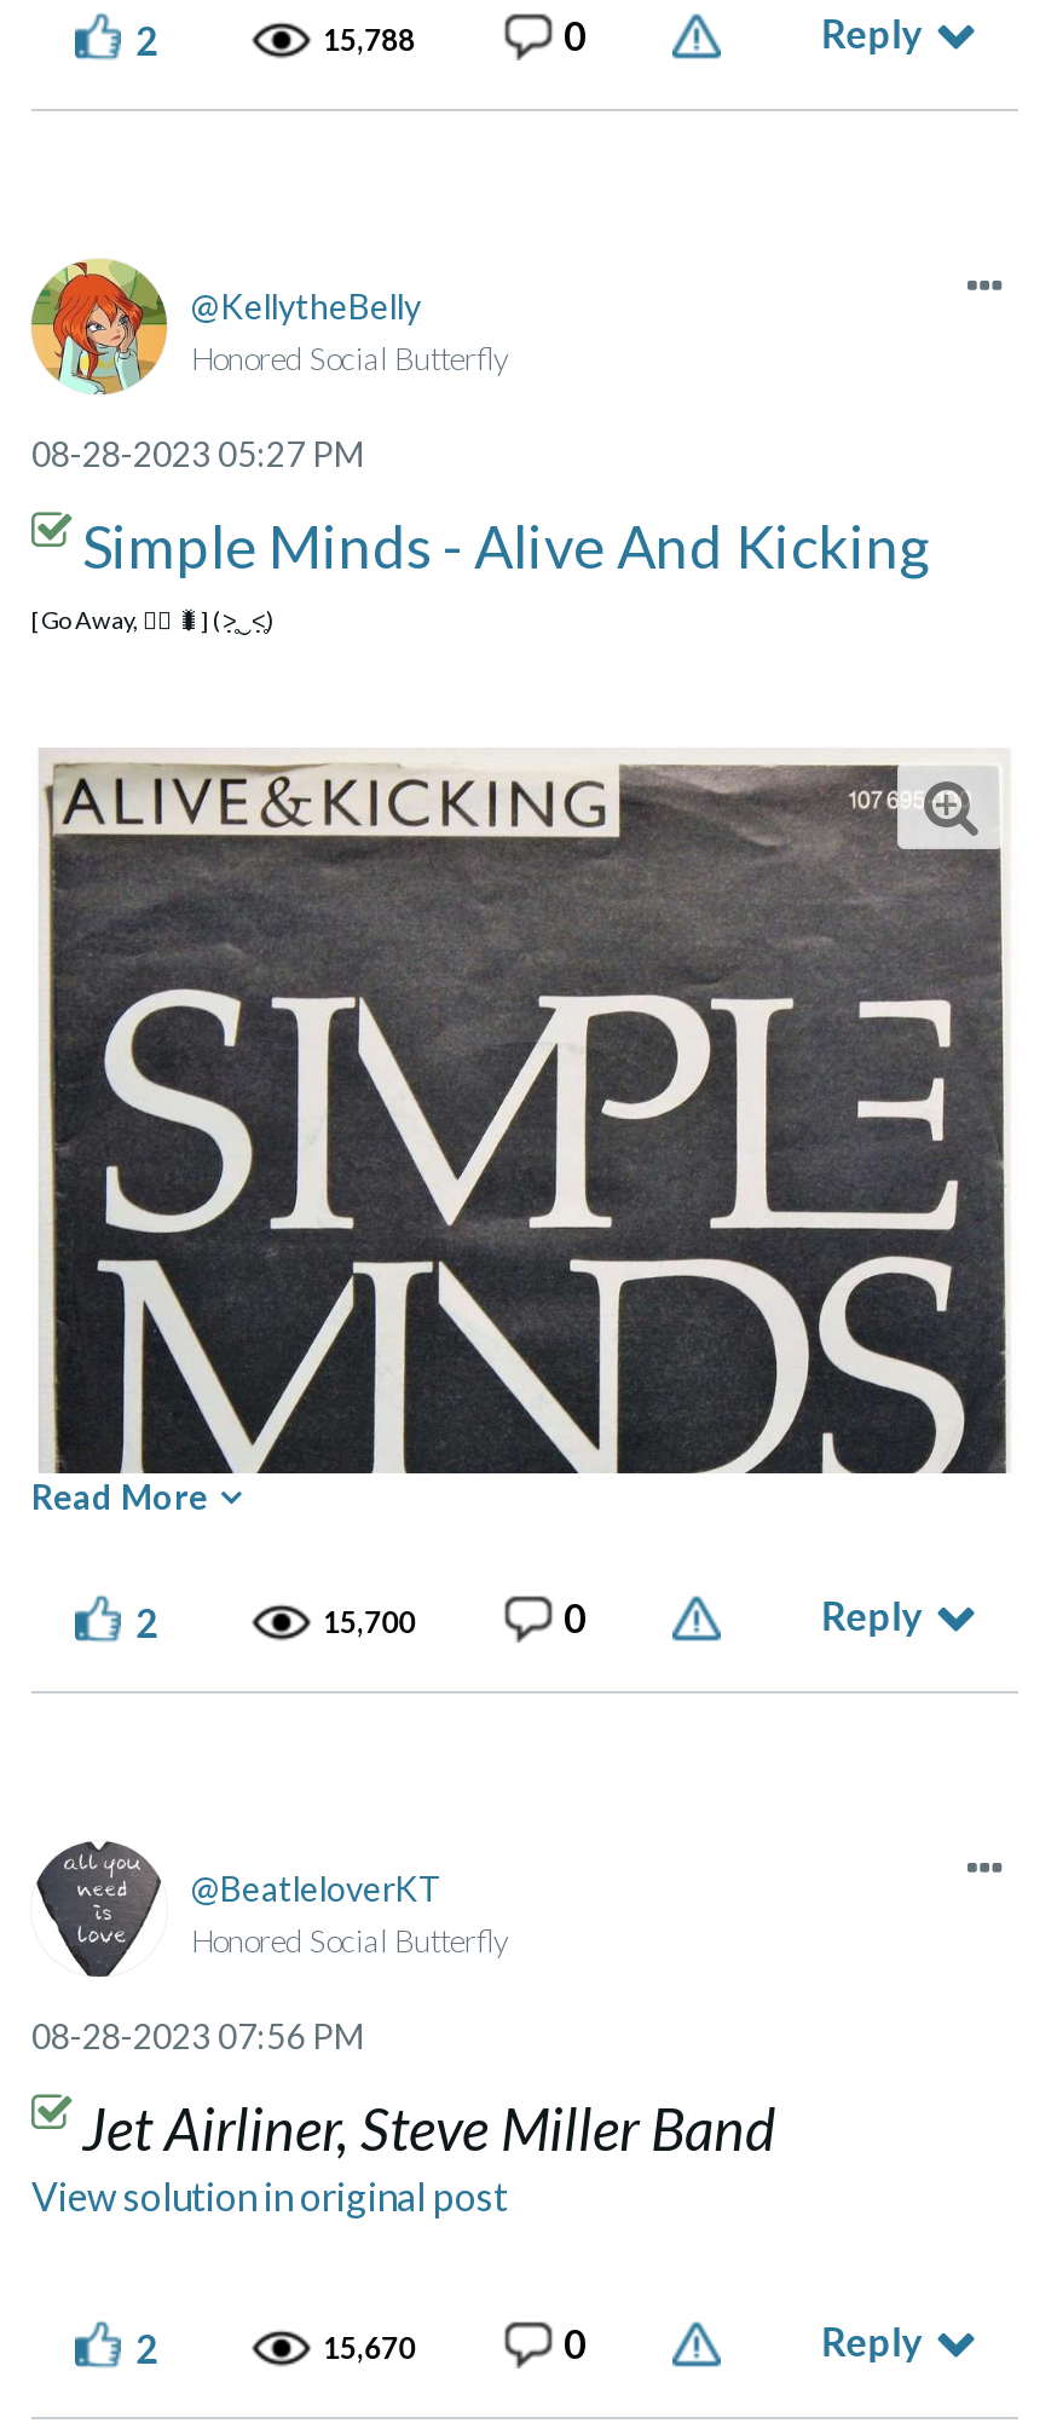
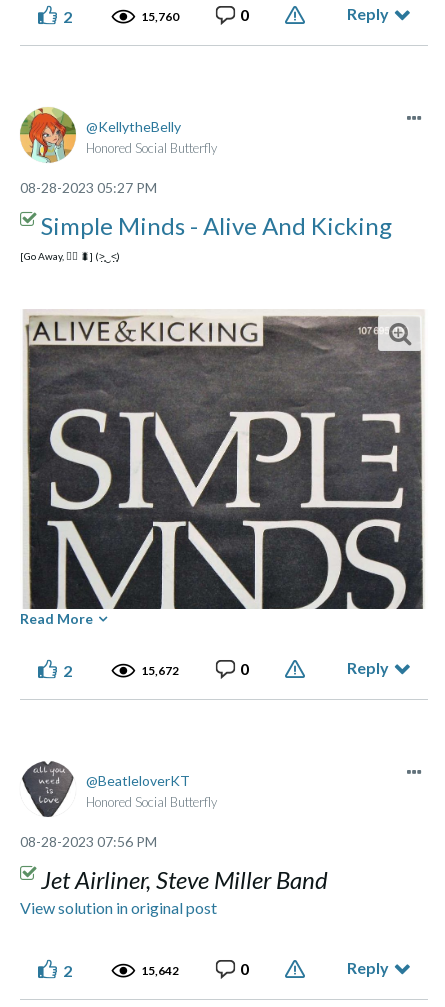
[323,21,415,57] 15,788 -> [141,9,179,24] 15,760
[323,1603,415,1640] 15,700 -> [141,663,179,678] 15,672
[323,2329,415,2365] 15,670 -> [141,963,179,978] 15,642

